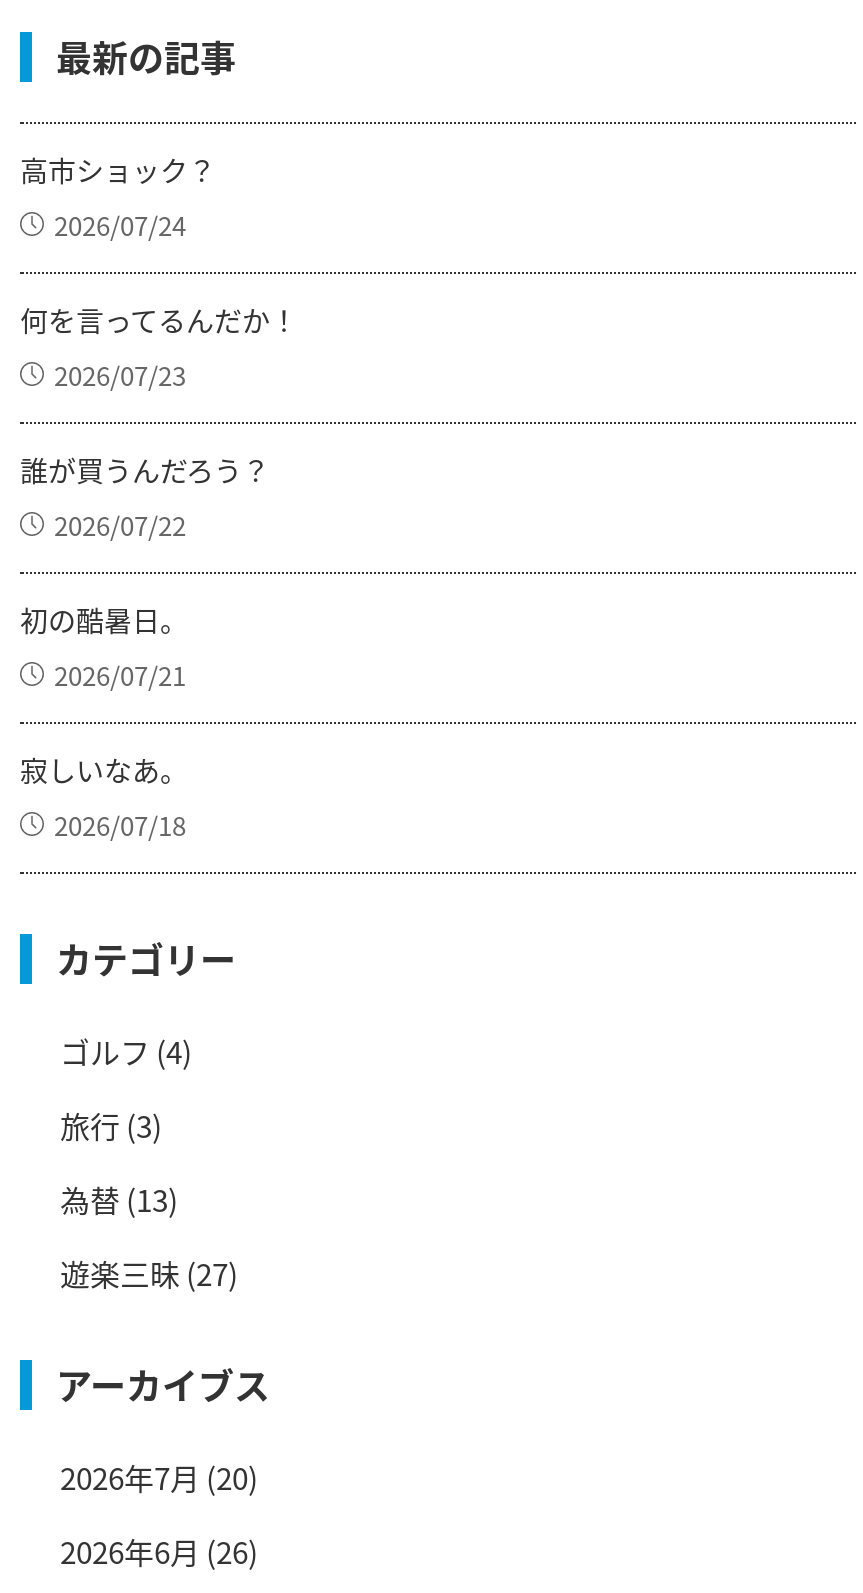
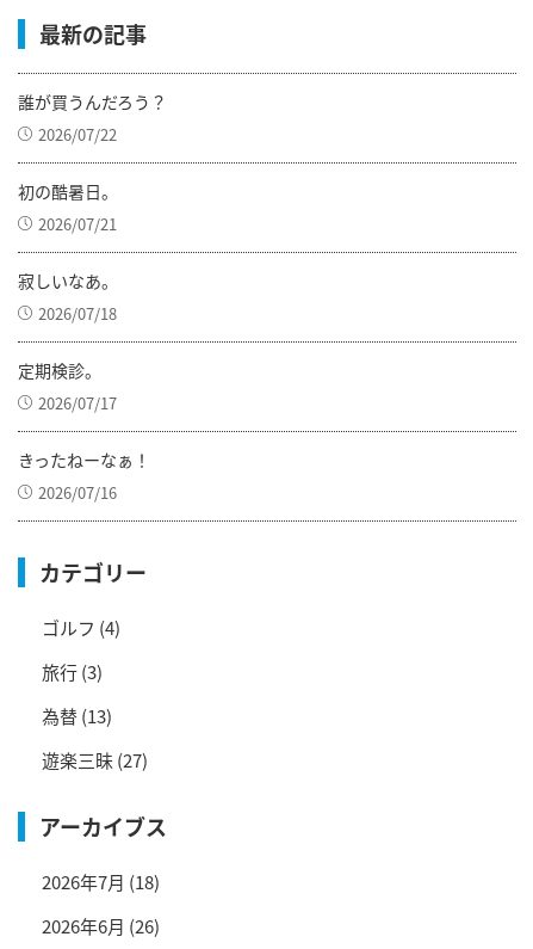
[20,150,298,394] 高市ショック？ | 2026/07/24 | 何を言ってるんだか！ | 2026/07/23 -> none
moved [20,450,270,844] -> [18,89,167,324]: 誰が買うんだろう？ | 2026/07/22 | 初の酷暑日。 | 2026/07/21 | 寂しいなあ。 | 2026/07/18
none -> [18,358,150,504] 定期検診。 | 2026/07/17 | きったねーなぁ！ | 2026/07/16
[60,1456,258,1498] 2026年7月(20) -> [42,869,160,894] 2026年7月(18)

